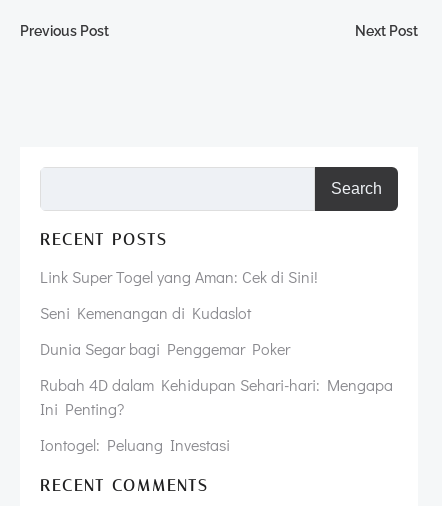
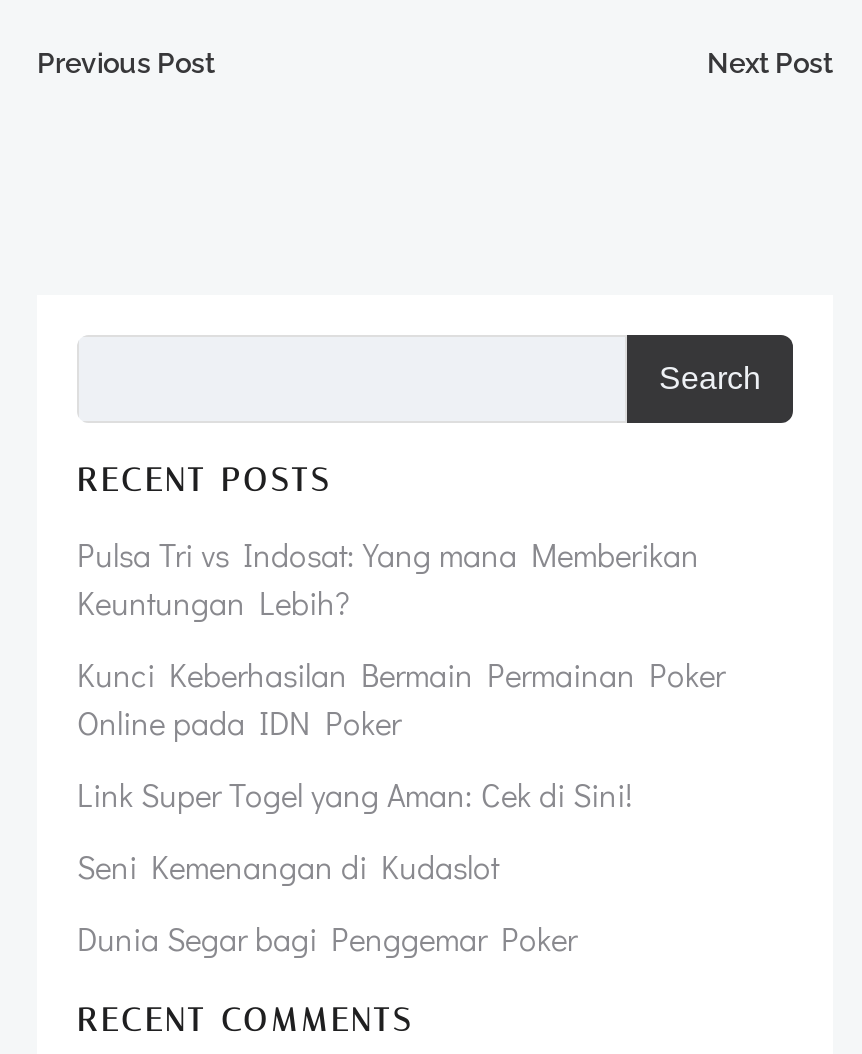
none -> [77,533,725,743] Pulsa Tri vs Indosat: Yang mana Memberikan | Keuntungan Lebih? | Kunci Keberhasilan Bermain Permainan Poker | Online pada IDN Poker
moved [40,266,318,359] -> [77,773,633,959]: Link Super Togel yang Aman: Cek di Sini! | Seni Kemenangan di Kudaslot | Dunia Segar bagi Penggemar Poker
[40,374,393,455] Rubah 4D dalam Kehidupan Sehari-hari: Mengapa | Ini Penting? | Iontogel: Peluang Investasi -> none

